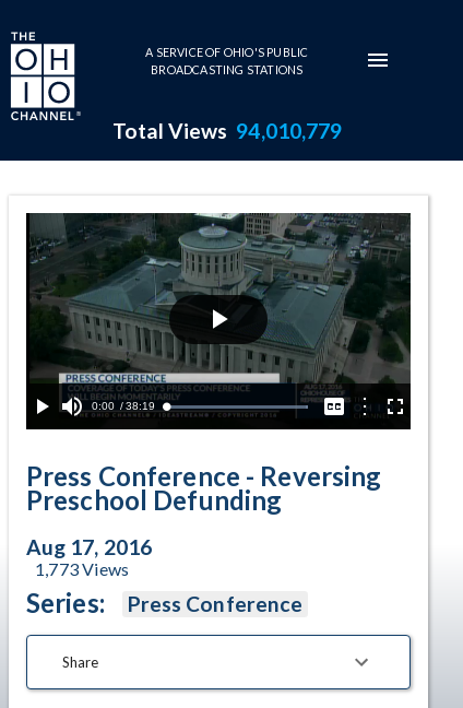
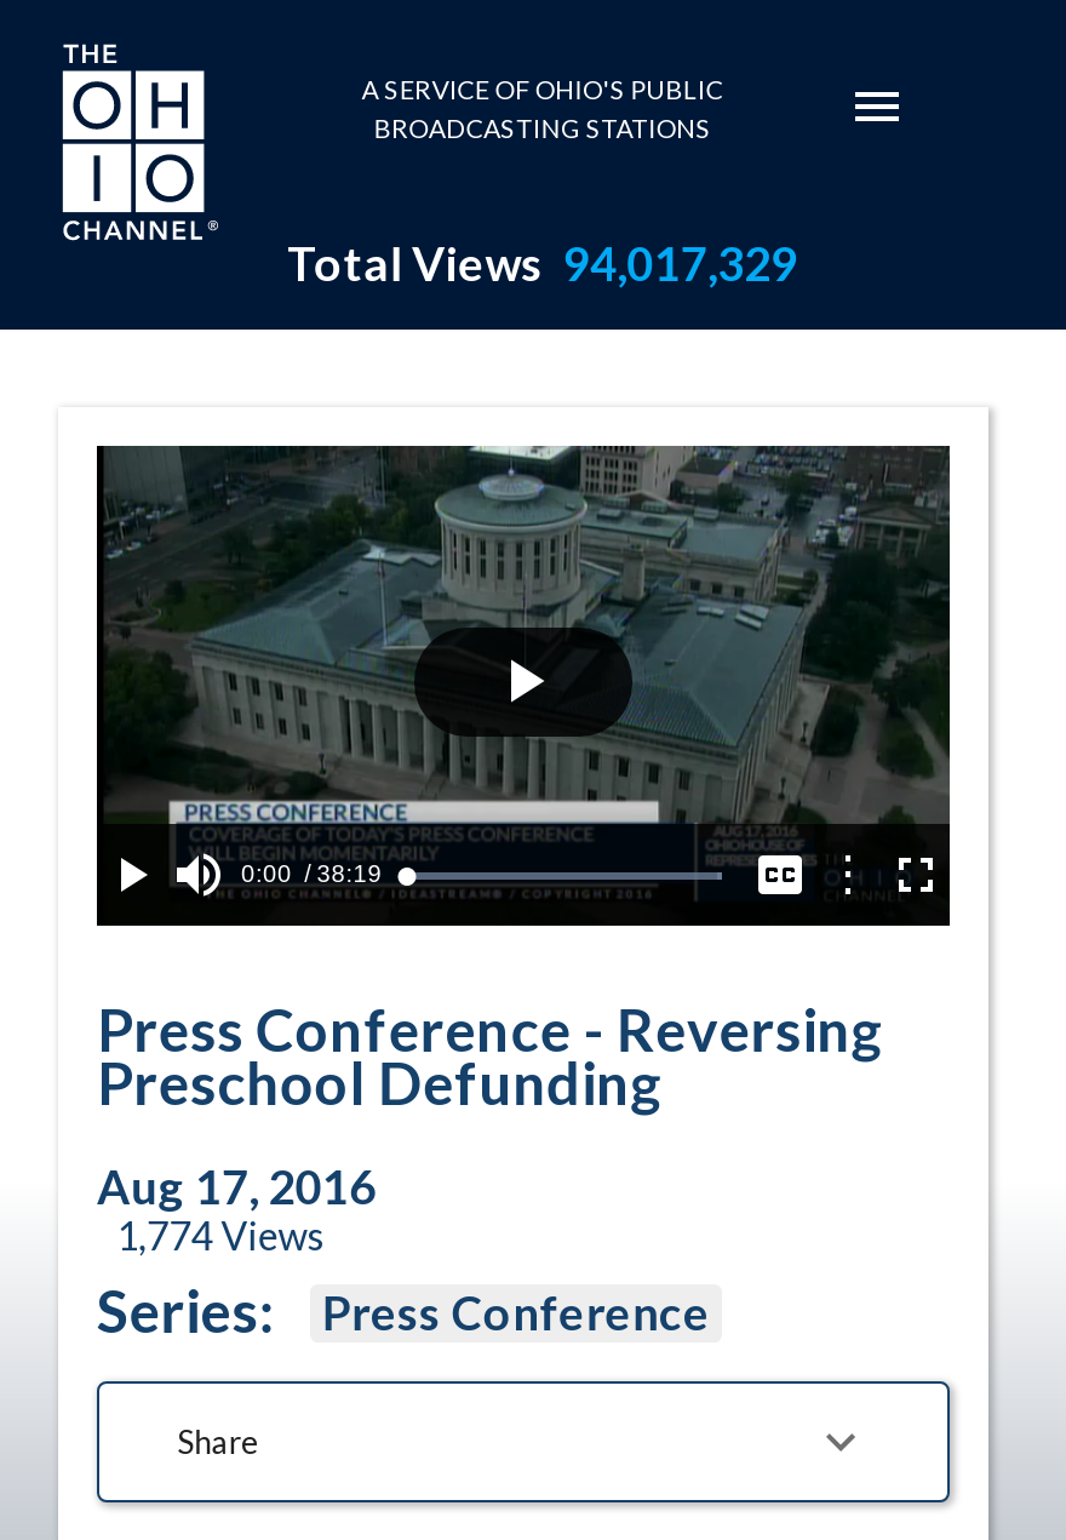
[112,118,342,143] Total Views 94,010,779 -> [287,235,798,291] Total Views 94,017,329
[35,558,129,579] 1,773 Views -> [116,1212,325,1258] 1,774 Views

